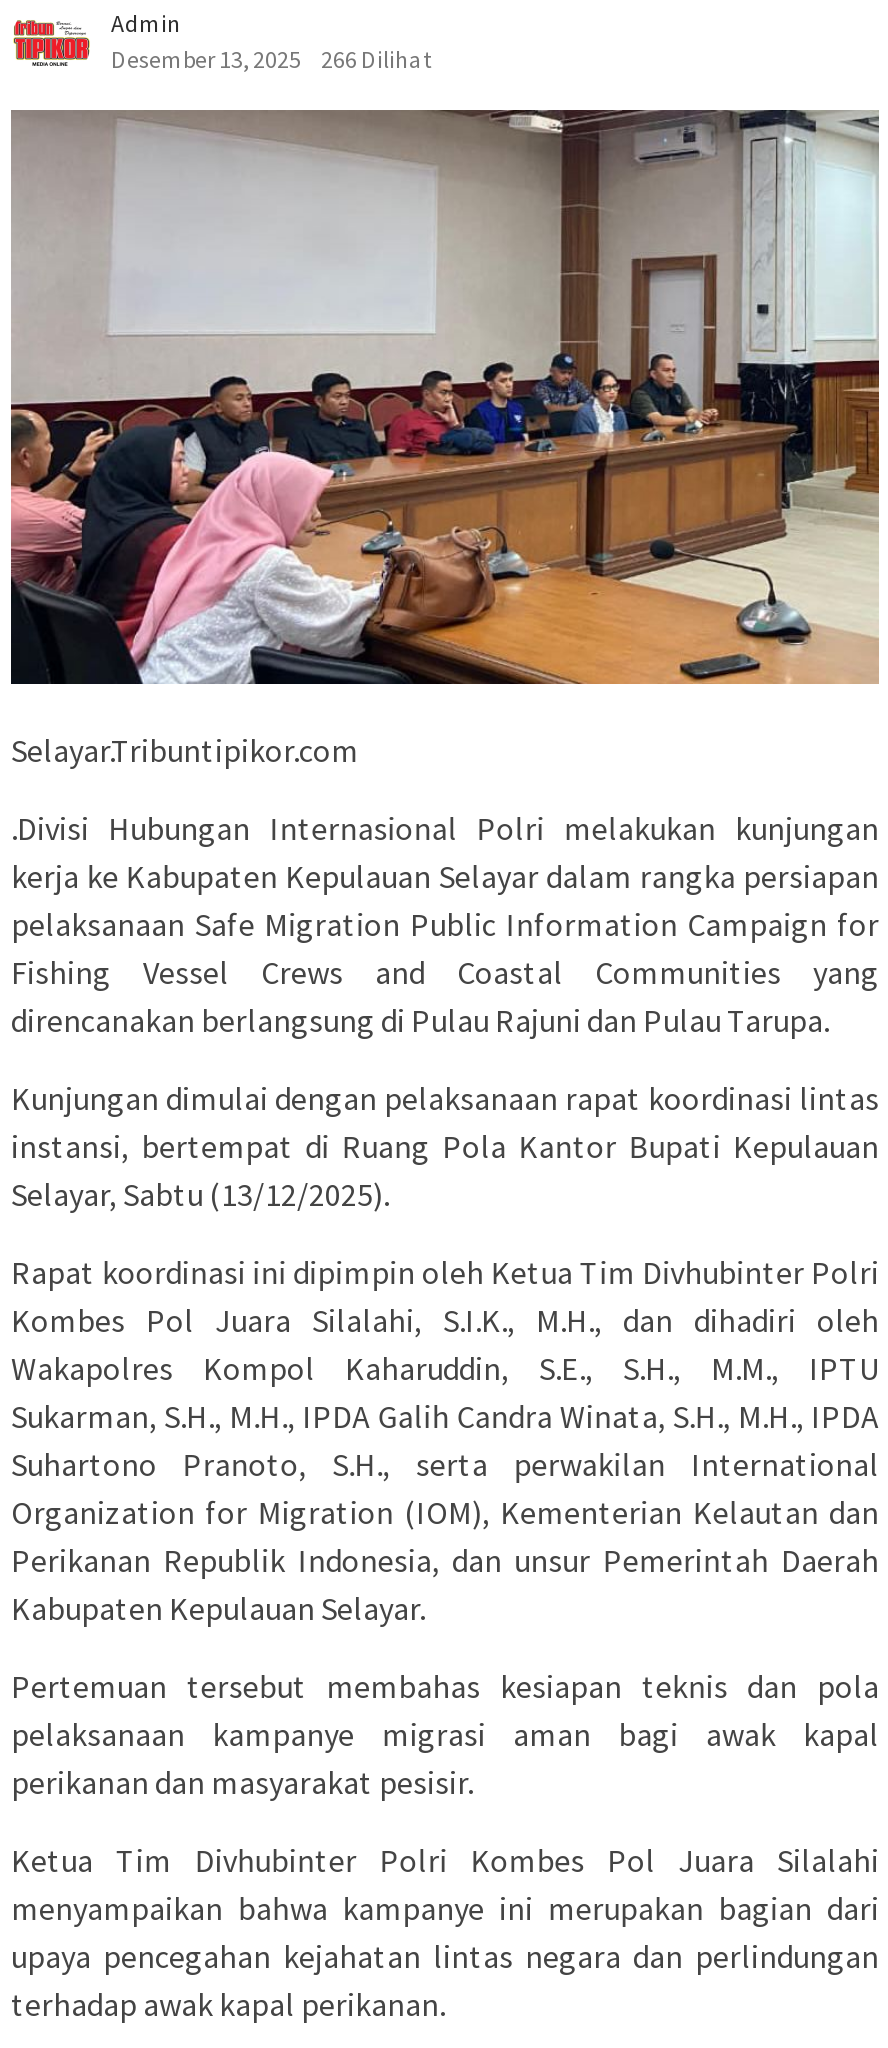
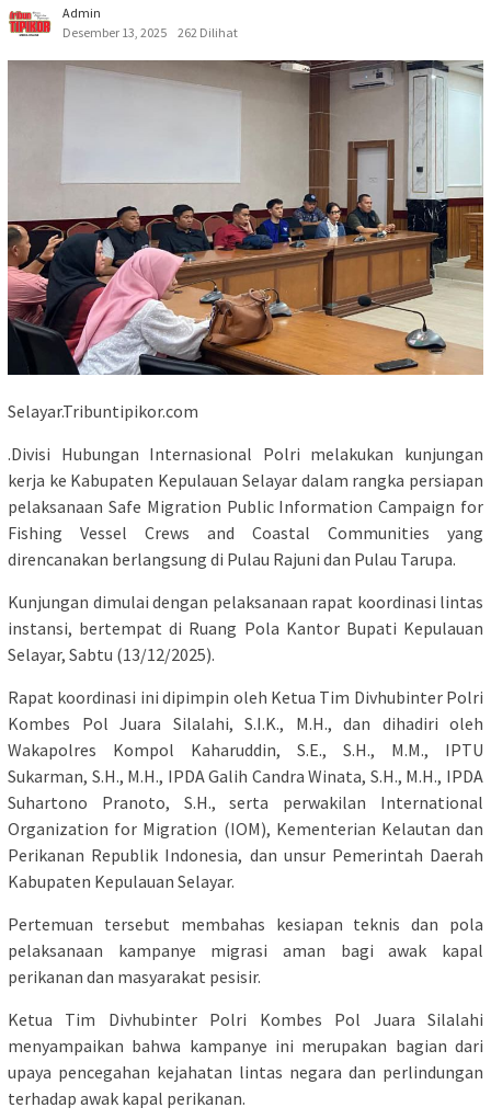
[111,45,431,75] Desember 13, 2025 266 Dilihat -> [62,25,238,41] Desember 13, 2025 262 Dilihat

